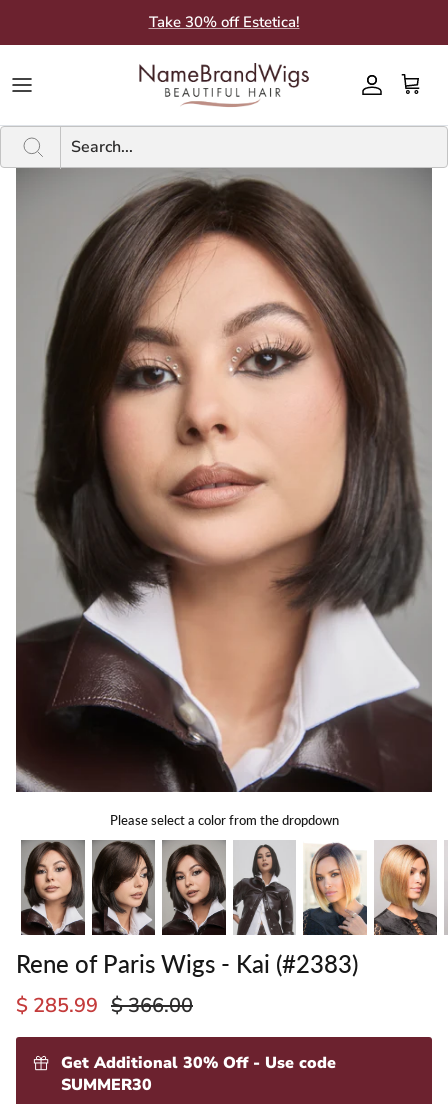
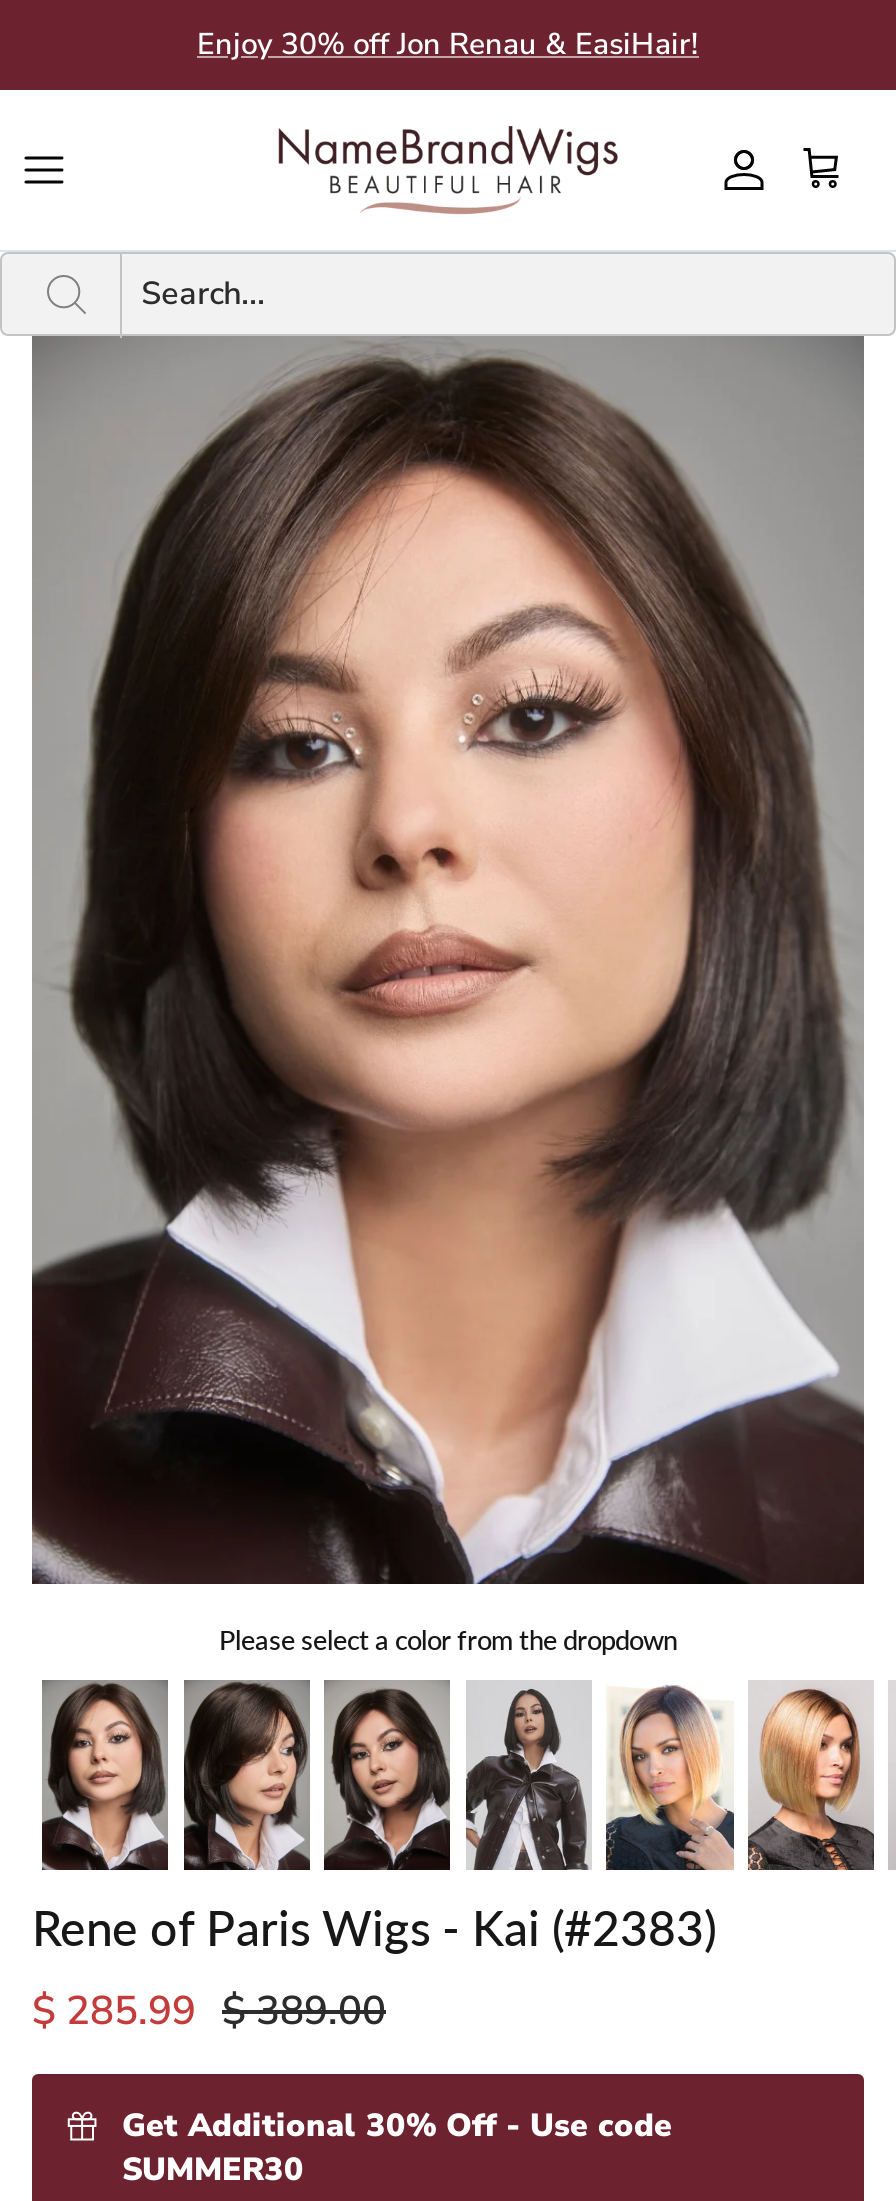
[148,12,299,32] Take 30% off Estetica! -> [197,24,699,64] Enjoy 30% off Jon Renau & EasiHair!
[16,992,193,1019] $ 285.99 $ 366.00 -> [32,1984,386,2038] $ 285.99 $ 389.00

